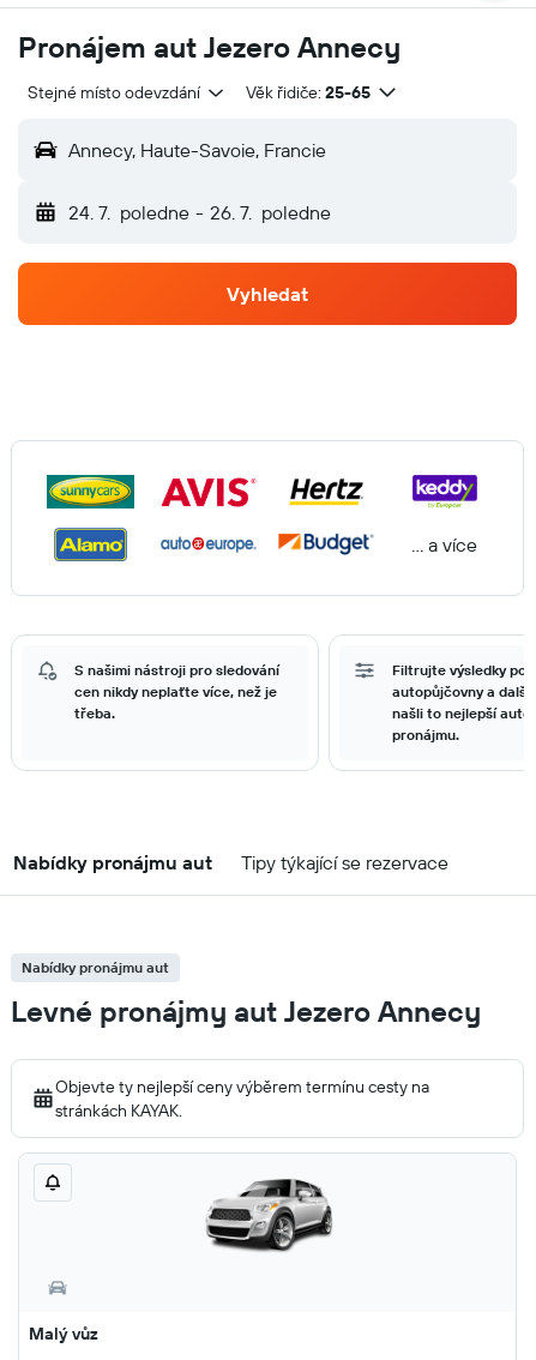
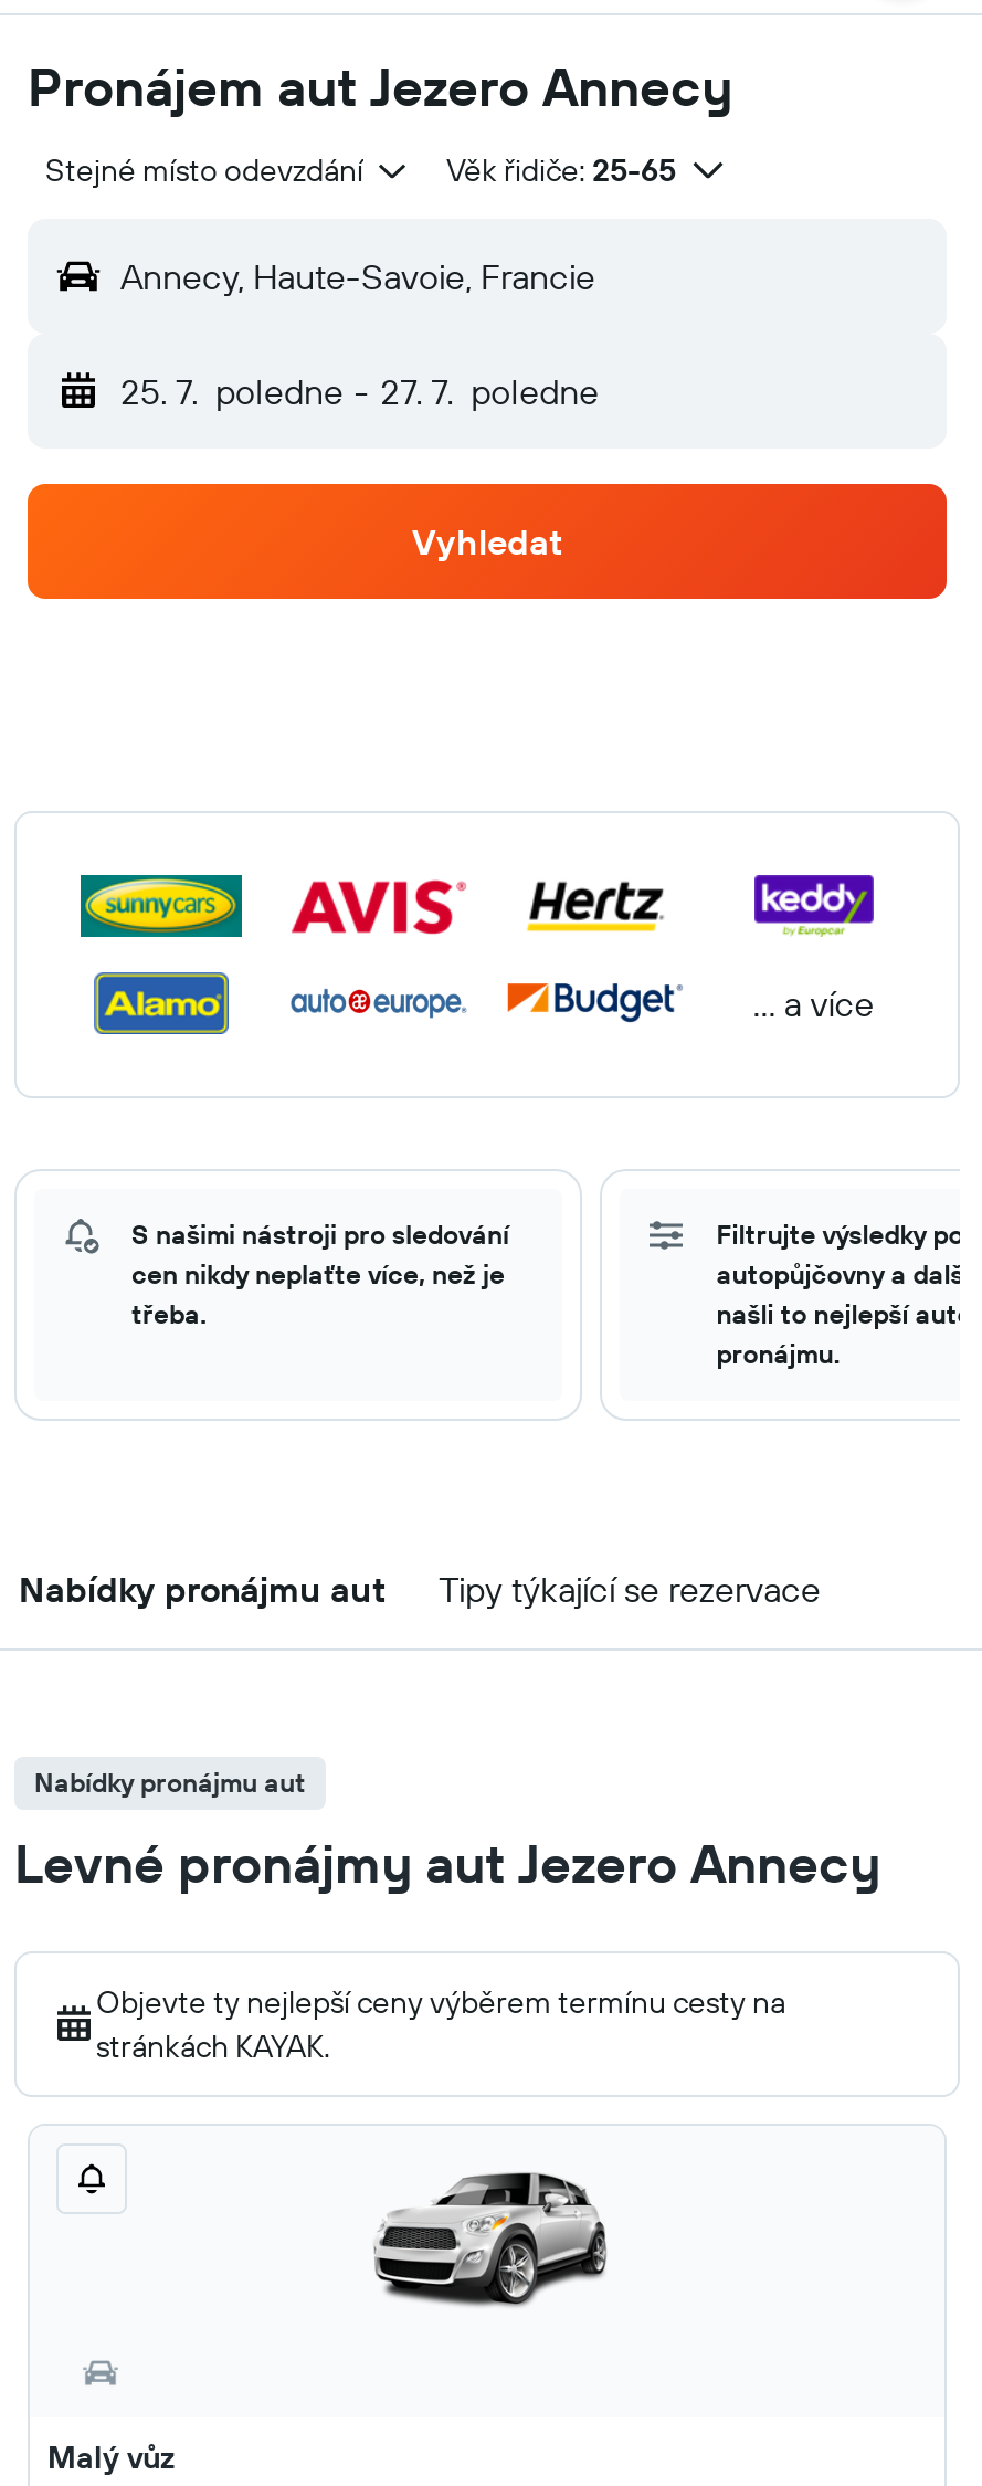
[68,200,330,224] 24. 7. poledne - 26. 7. poledne -> [120,369,599,413] 25. 7. poledne - 27. 7. poledne

